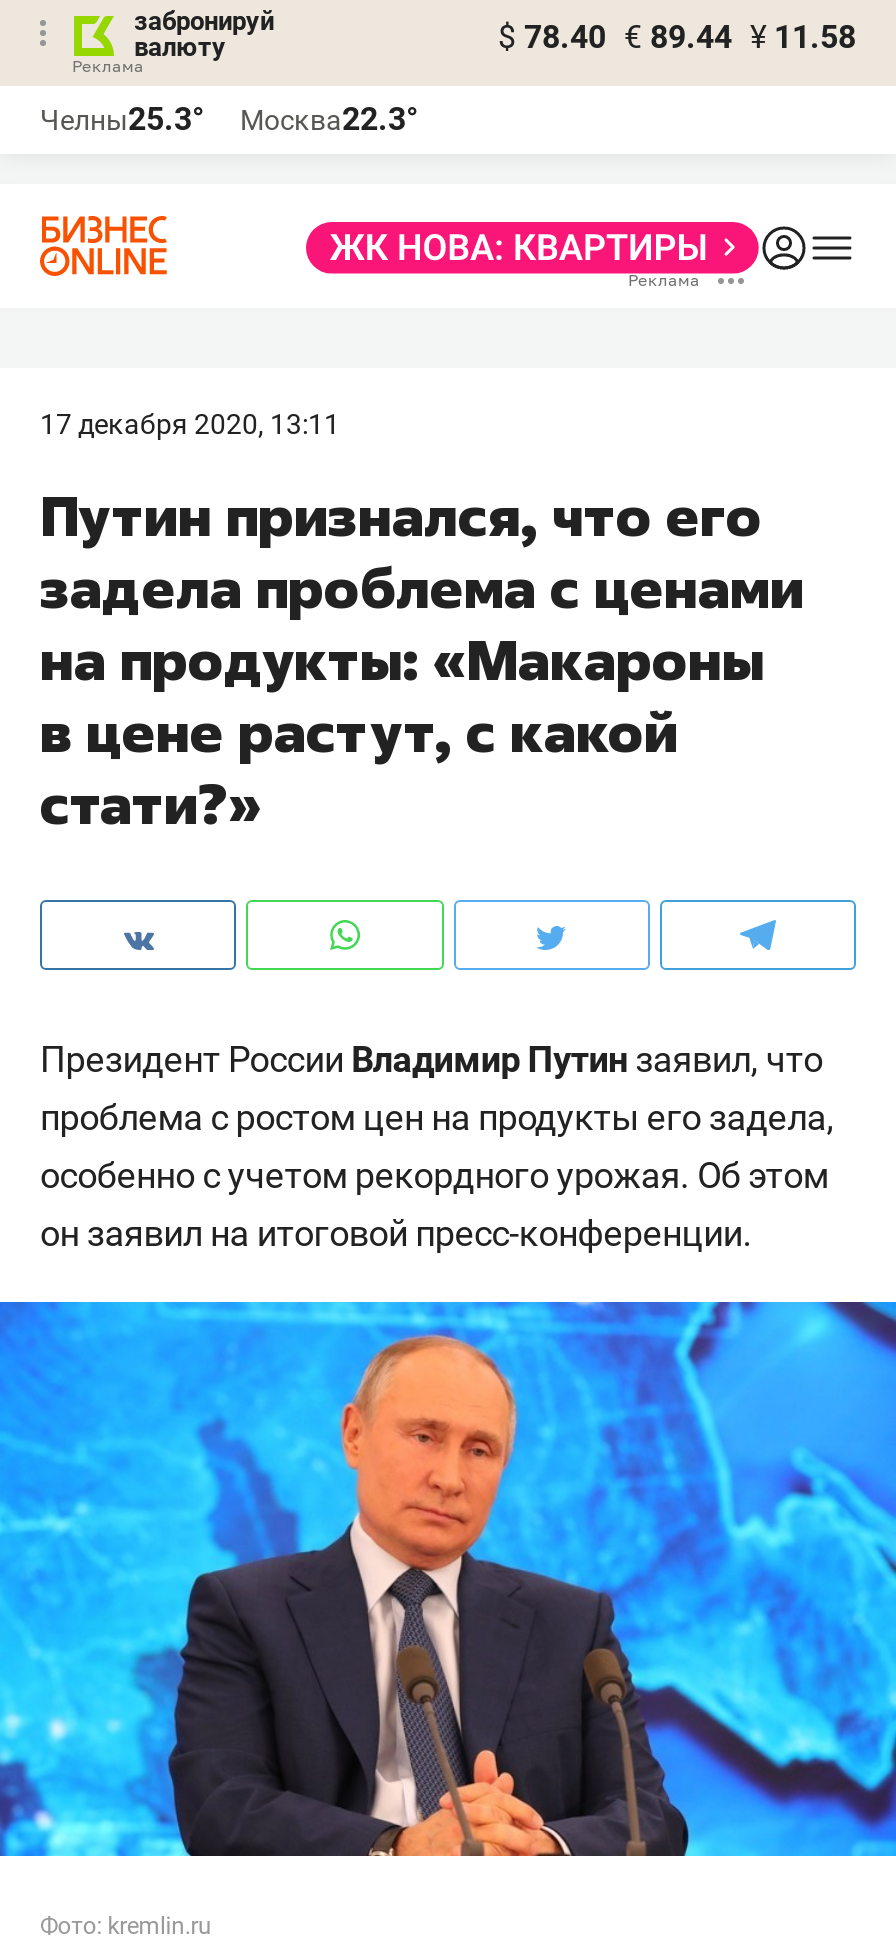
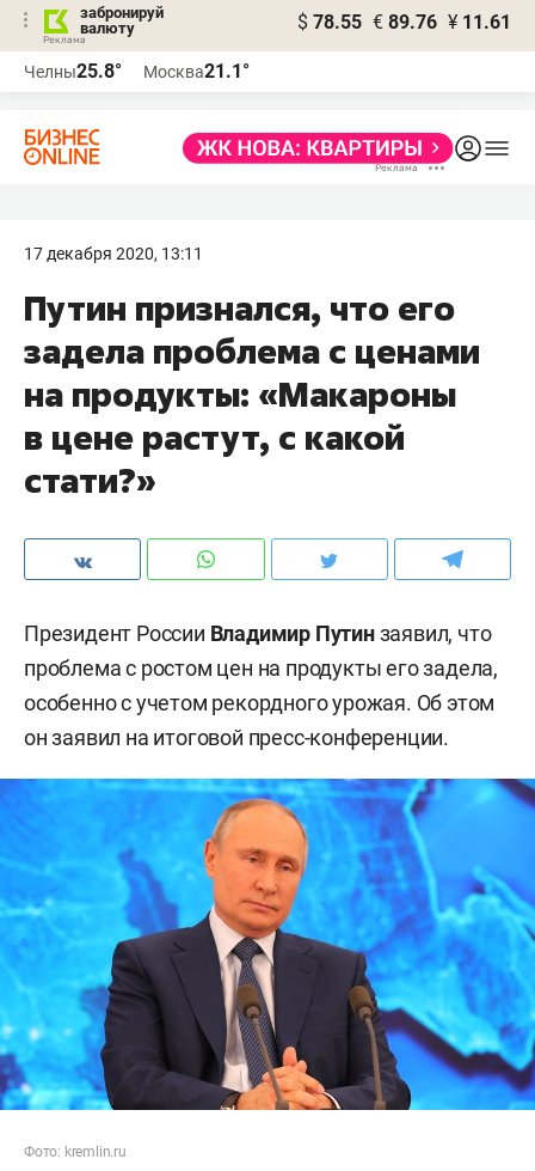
[498,18,856,56] $ 78.40 € 89.44 ¥ 11.58 -> [297,11,511,33] $ 78.55 € 89.76 ¥ 11.61
[40,100,204,138] Челны25.3° -> [24,60,122,83] Челны25.8°
[240,100,418,138] Москва22.3° -> [143,60,250,83] Москва21.1°

